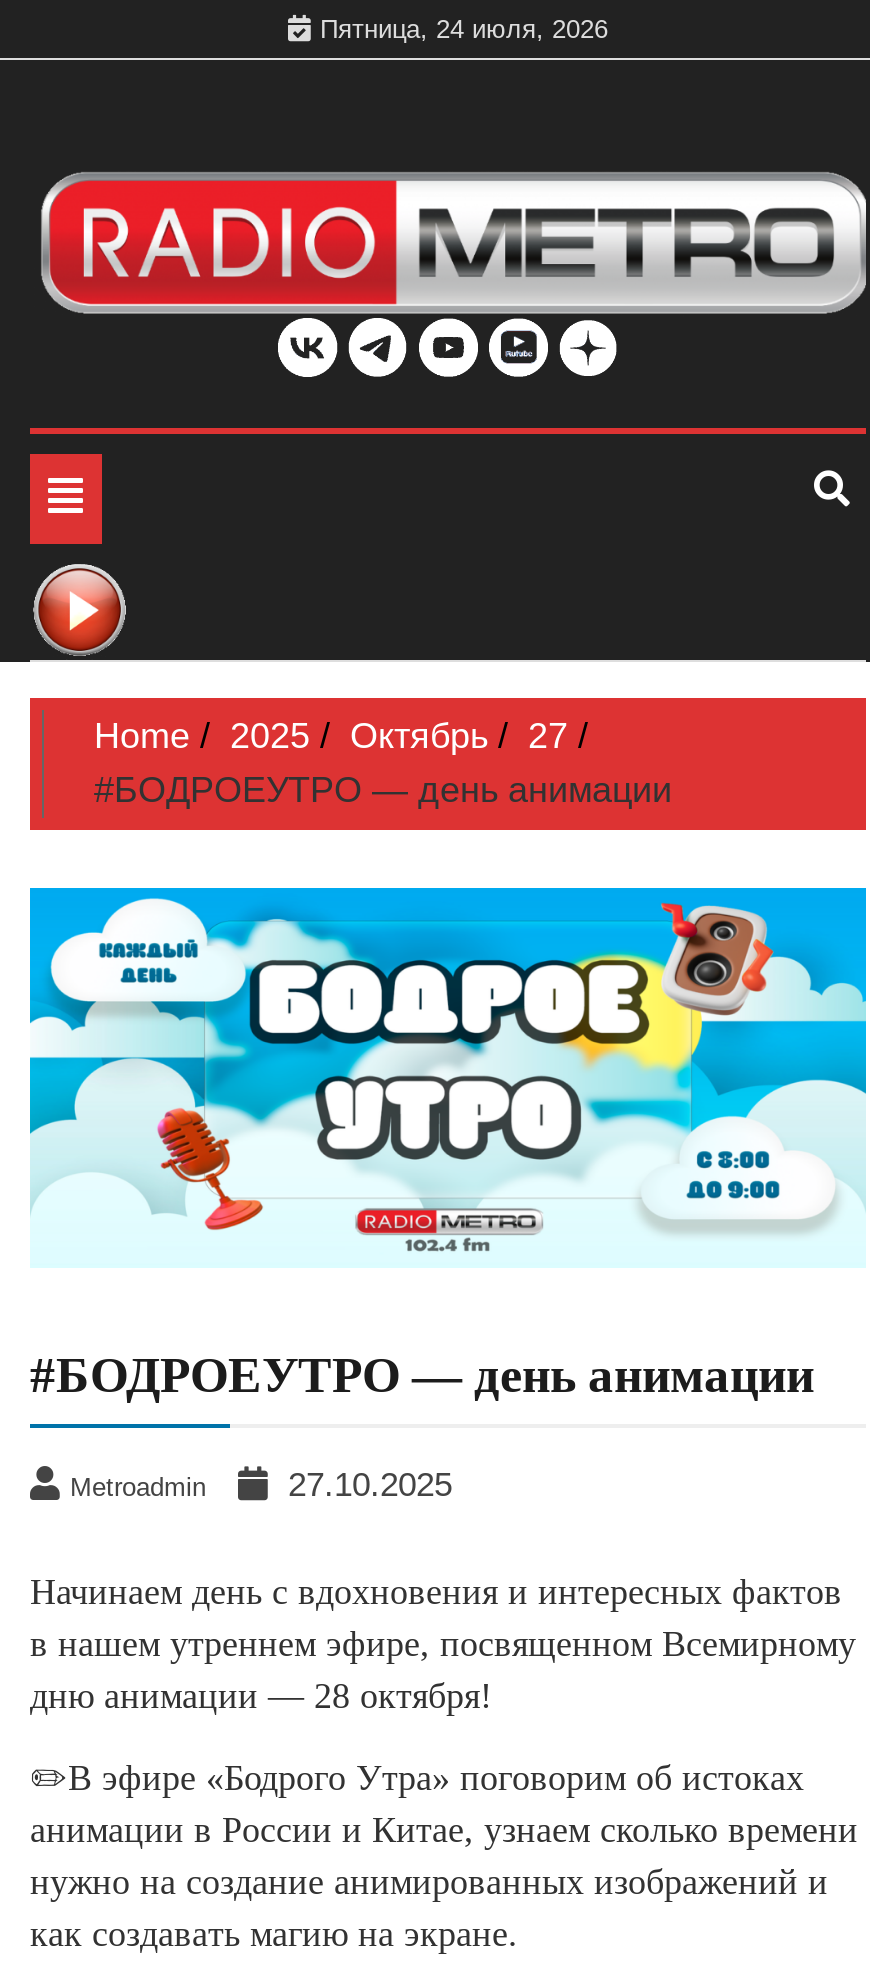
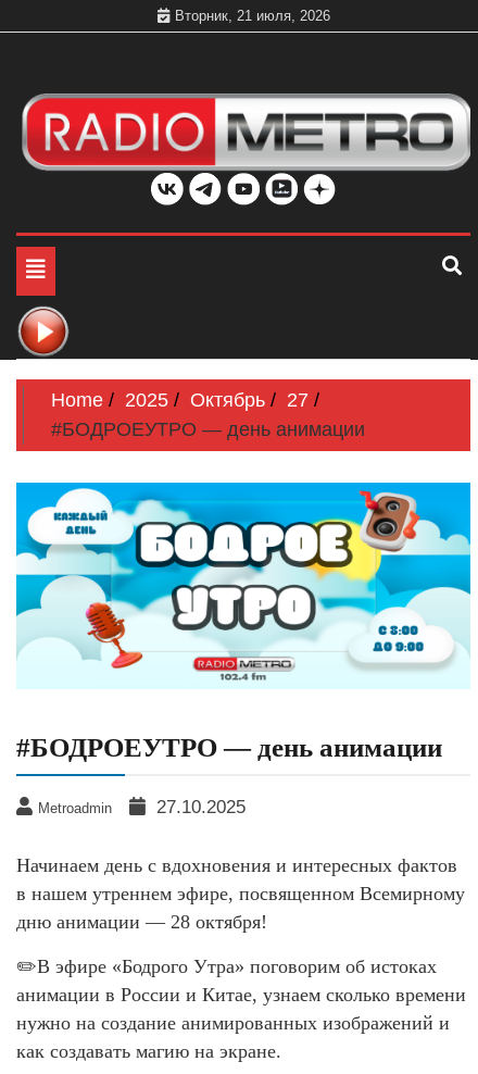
[320,14,608,44] Пятница, 24 июля, 2026 -> [174,8,330,24] Вторник, 21 июля, 2026

